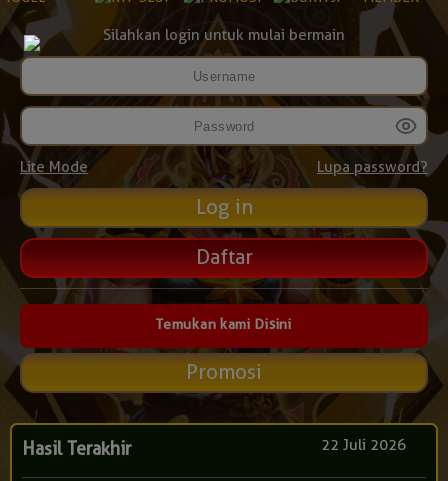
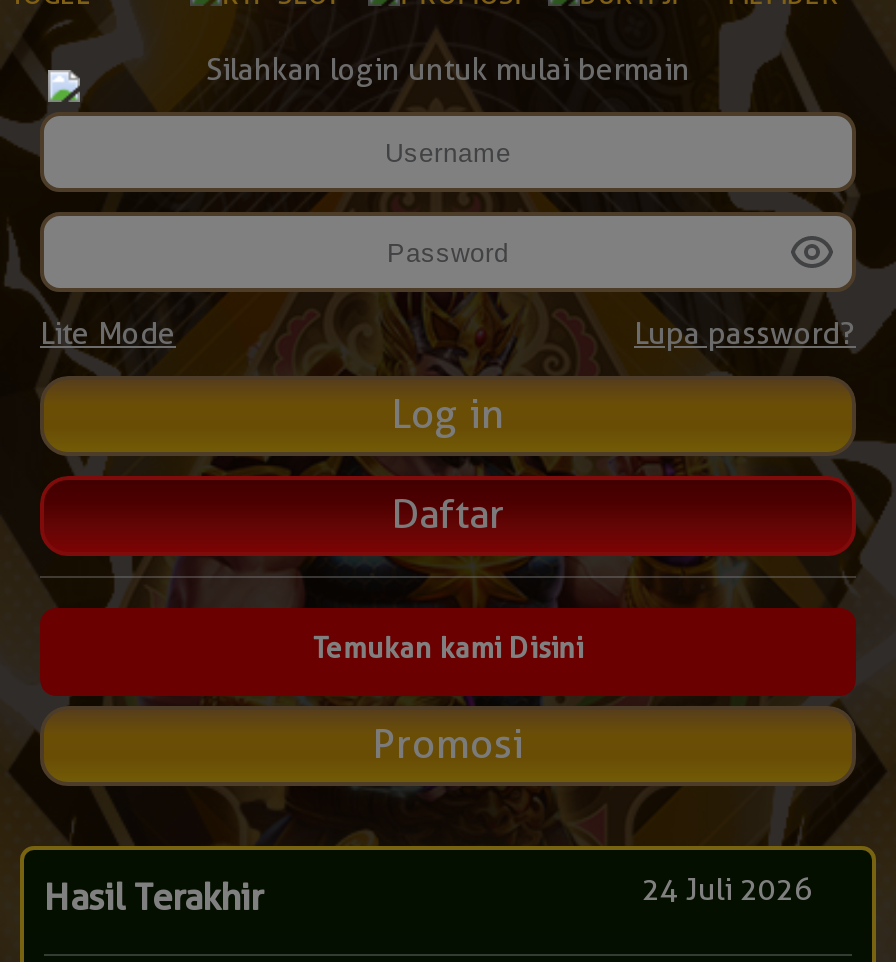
[321,436,406,454] 22 Juli 2026 -> [642,872,812,908] 24 Juli 2026

